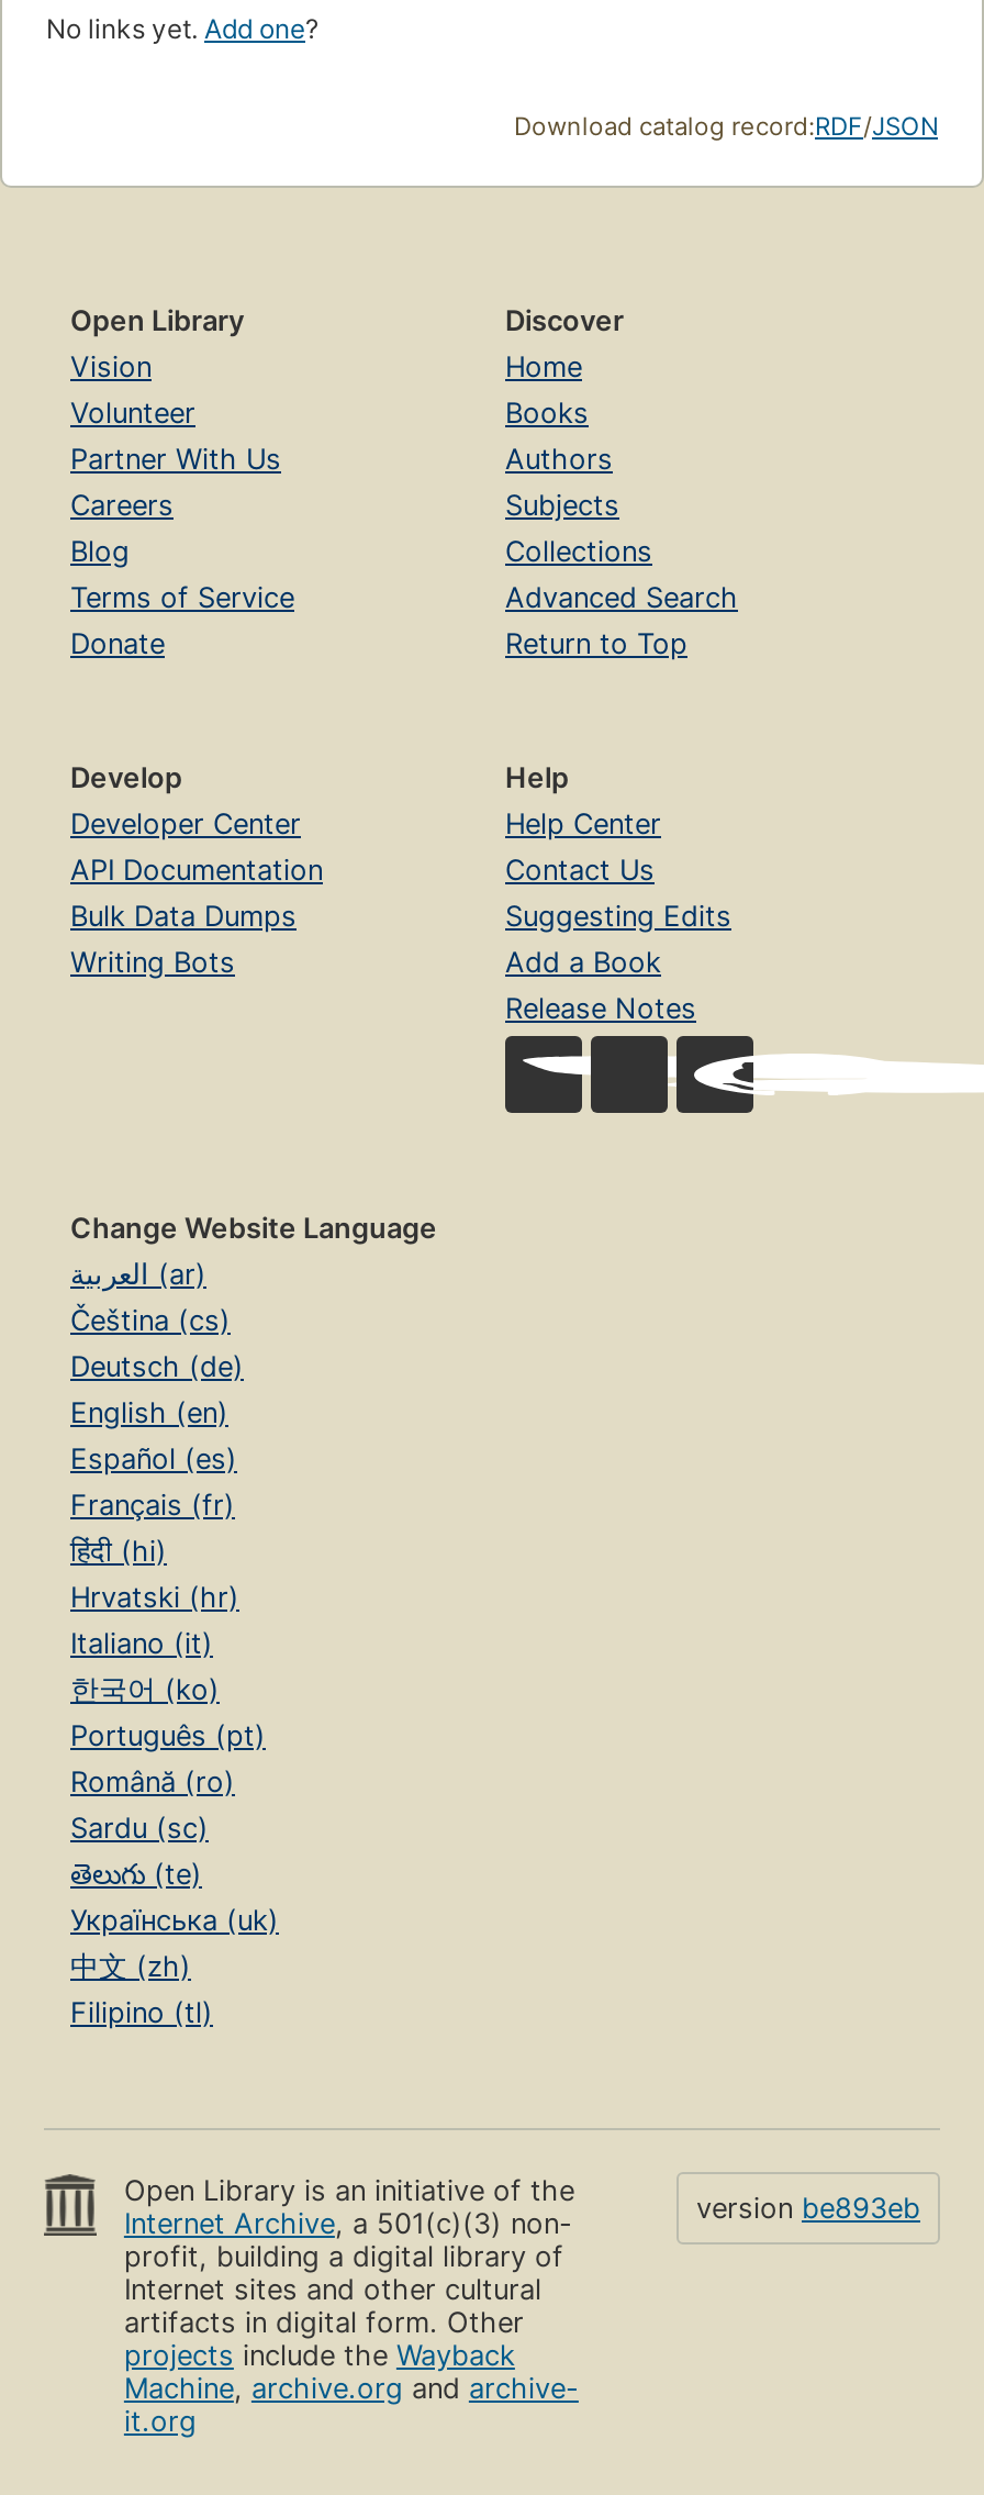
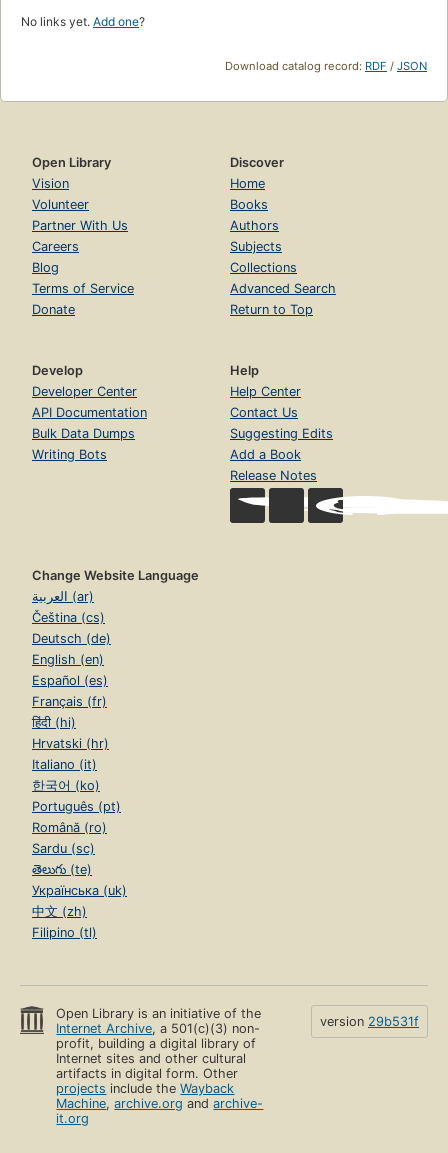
[696,2192,920,2225] version be893eb -> [320,1014,419,1029] version 29b531f

